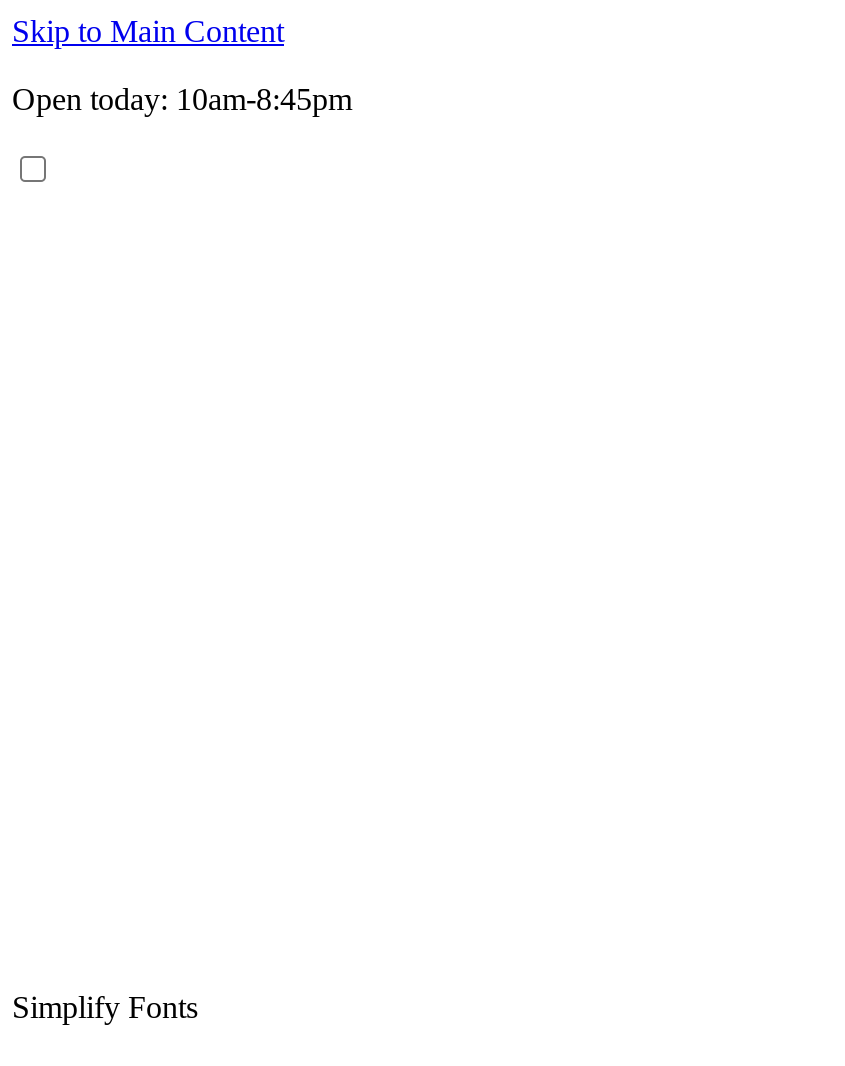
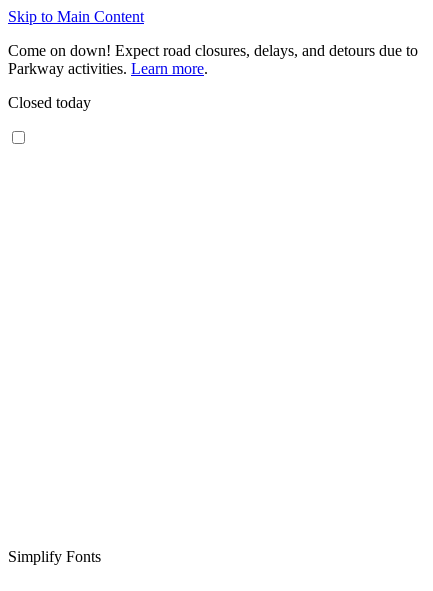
[12,82,352,116] Open today: 10am-8:45pm -> [8,42,418,111] Come on down! Expect road closures, delays, and detours due to | Parkway activities. Learn more. | Closed today

